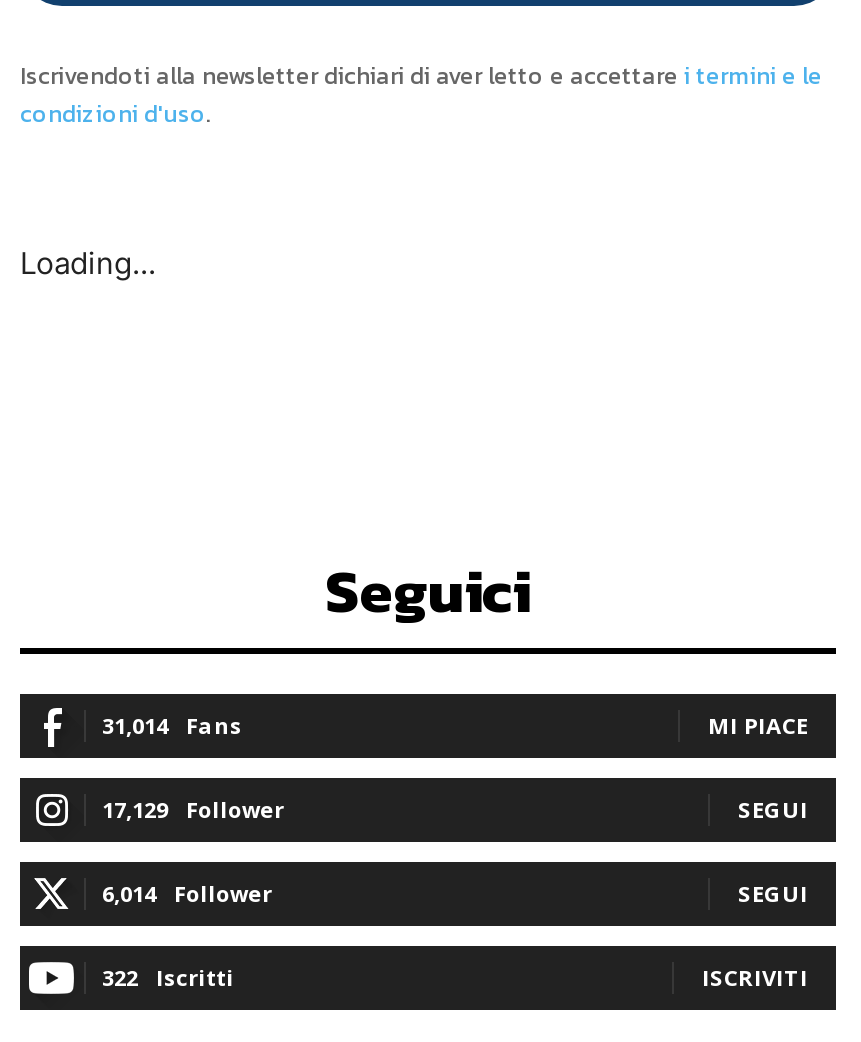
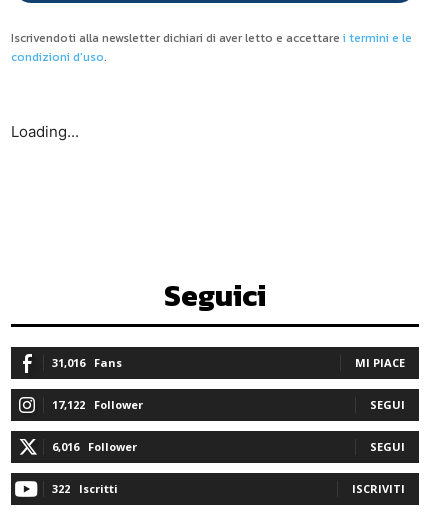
[102,710,242,740] 31,014 Fans -> [52,355,122,370] 31,016 Fans
[102,794,284,824] 17,129 Follower -> [52,397,143,412] 17,122 Follower
[102,878,272,908] 6,014 Follower -> [52,439,137,454] 6,016 Follower

